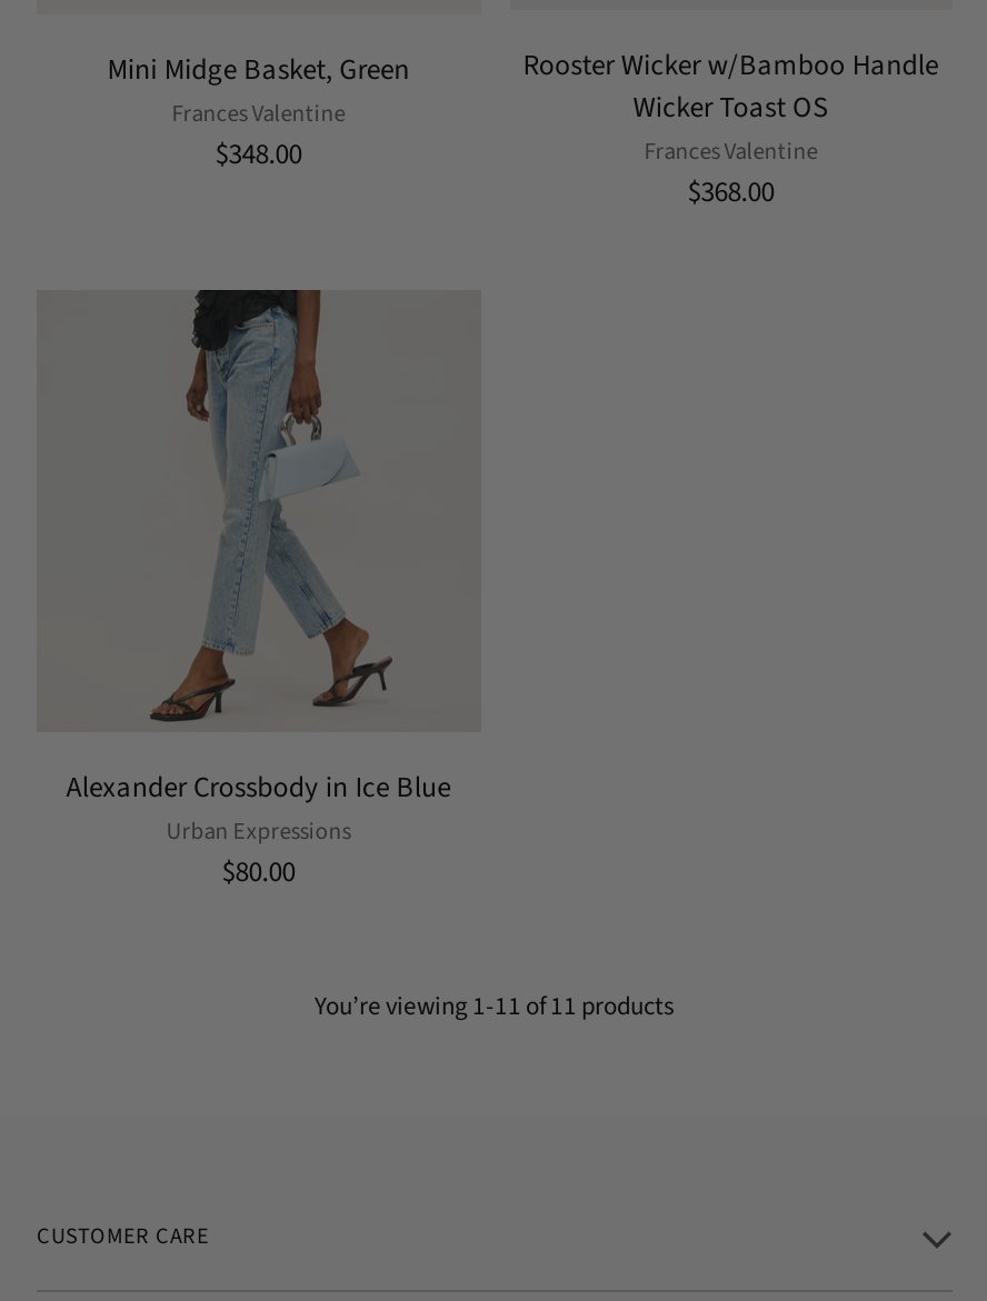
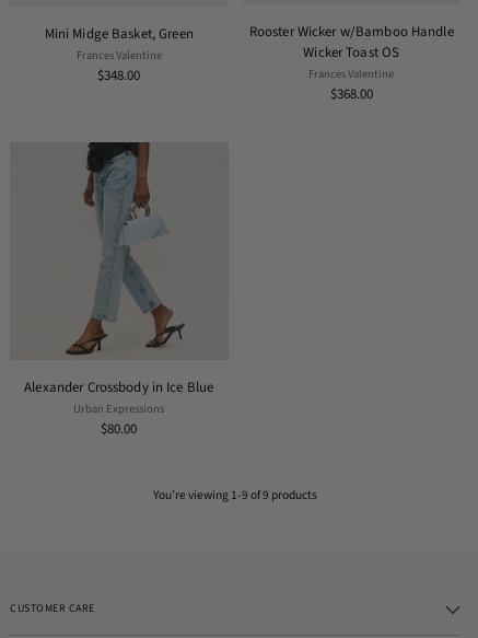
[315,988,675,1026] You’re viewing 1-11 of 11 products -> [153,486,317,505] You’re viewing 1-9 of 9 products

